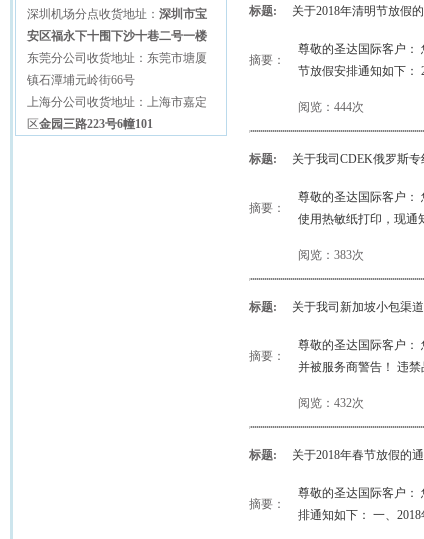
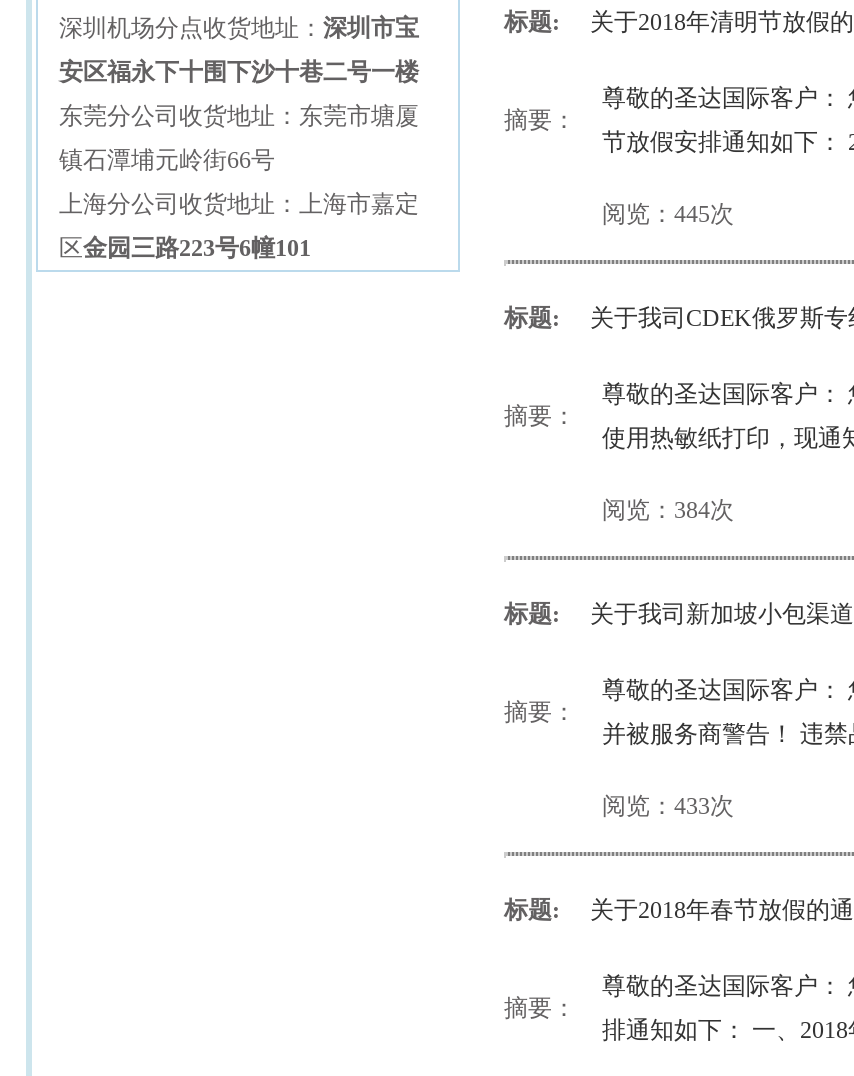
[298,100,364,114] 阅览：444次 -> [602,200,734,228] 阅览：445次
[298,248,364,262] 阅览：383次 -> [602,496,734,524] 阅览：384次
[298,396,364,410] 阅览：432次 -> [602,792,734,820] 阅览：433次

